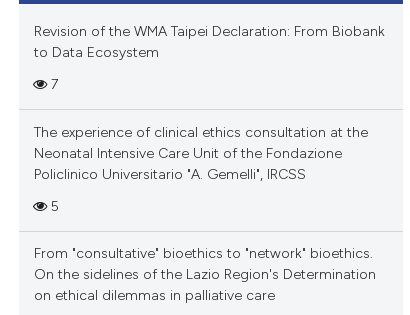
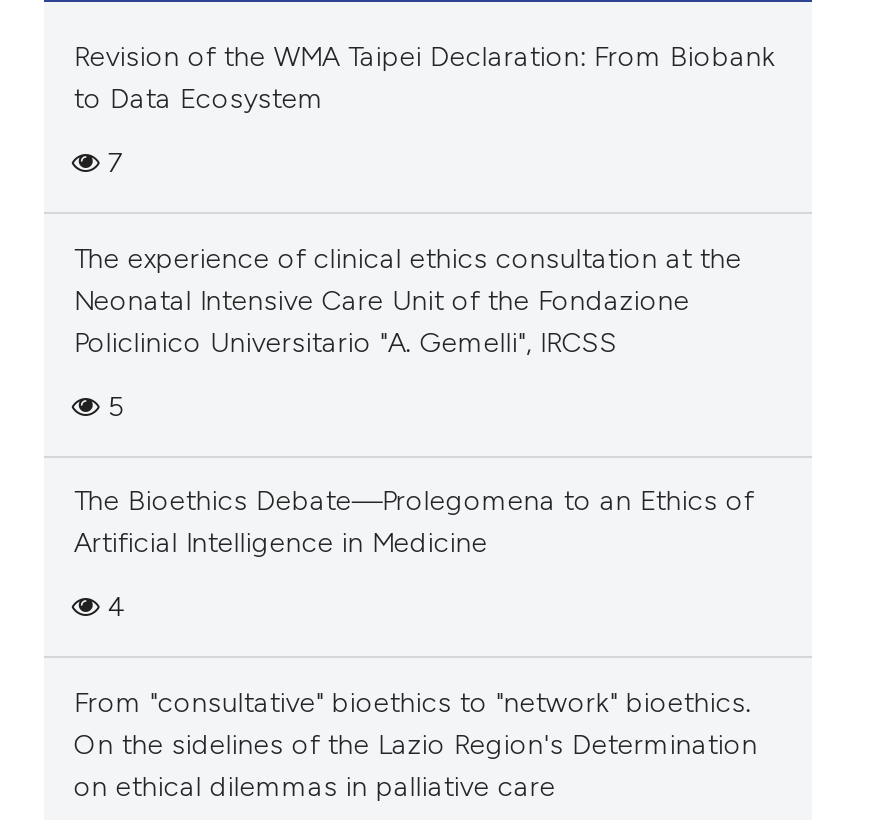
none -> [74,484,754,625] The Bioethics Debate—Prolegomena to an Ethics of | Artificial Intelligence in Medicine | 4

